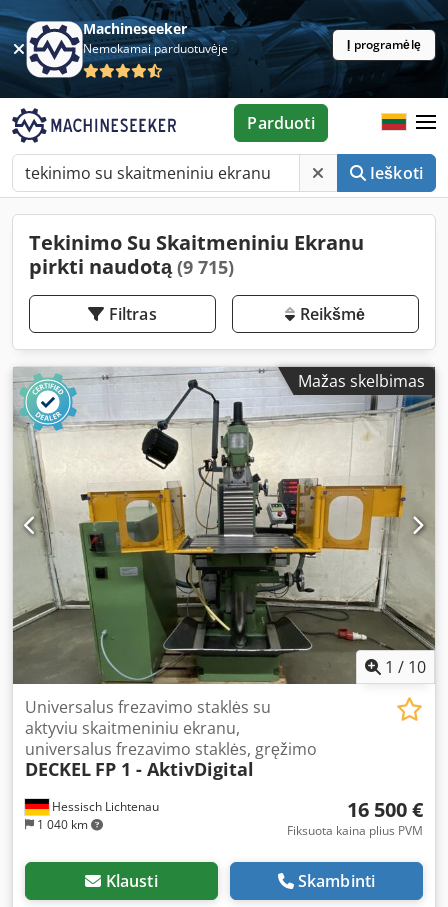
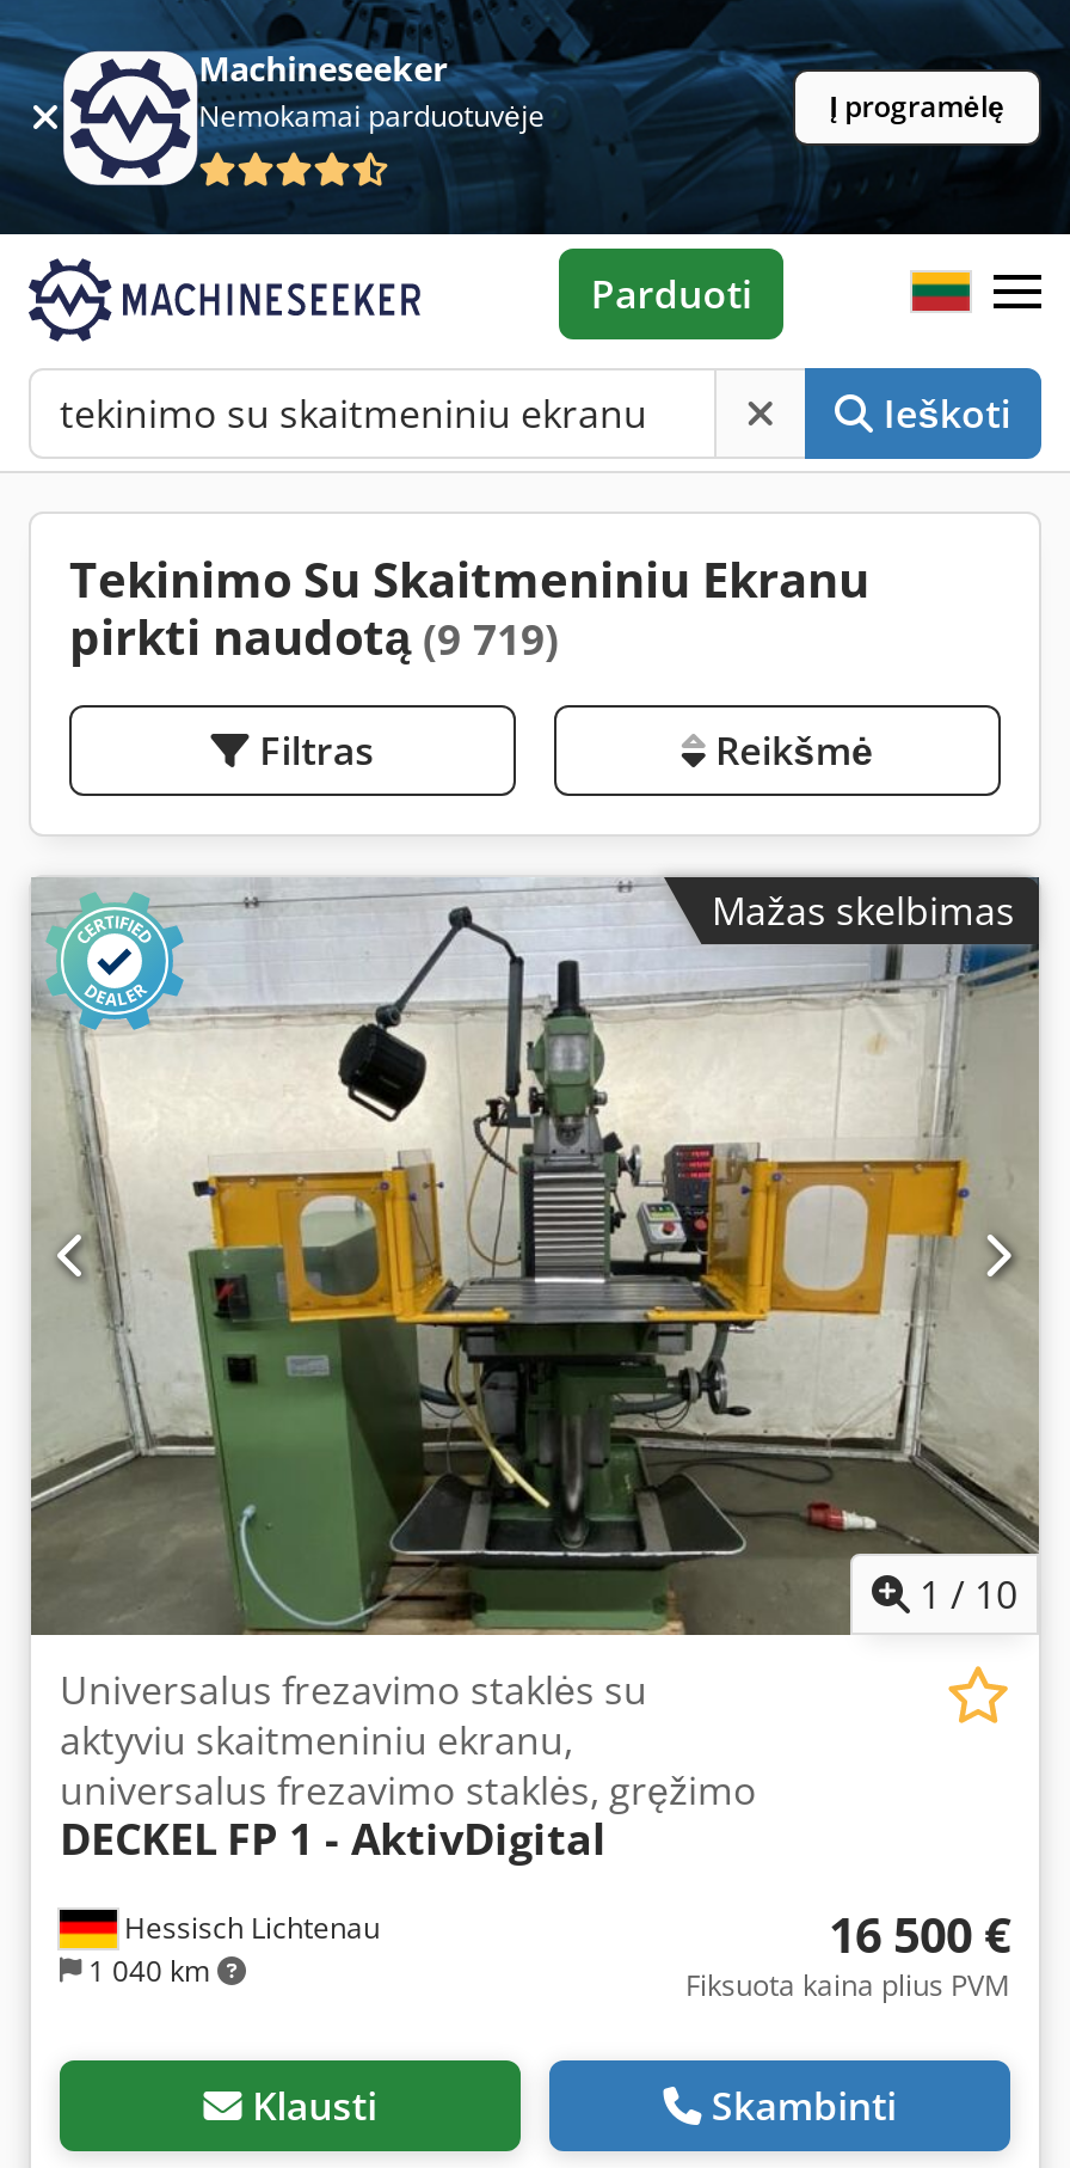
[29,253,234,280] pirkti naudotą (9 715) -> [69,605,559,669] pirkti naudotą (9 719)

